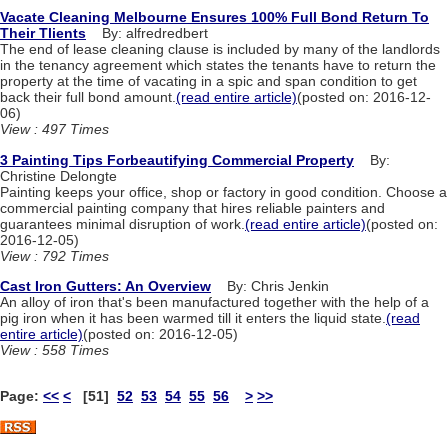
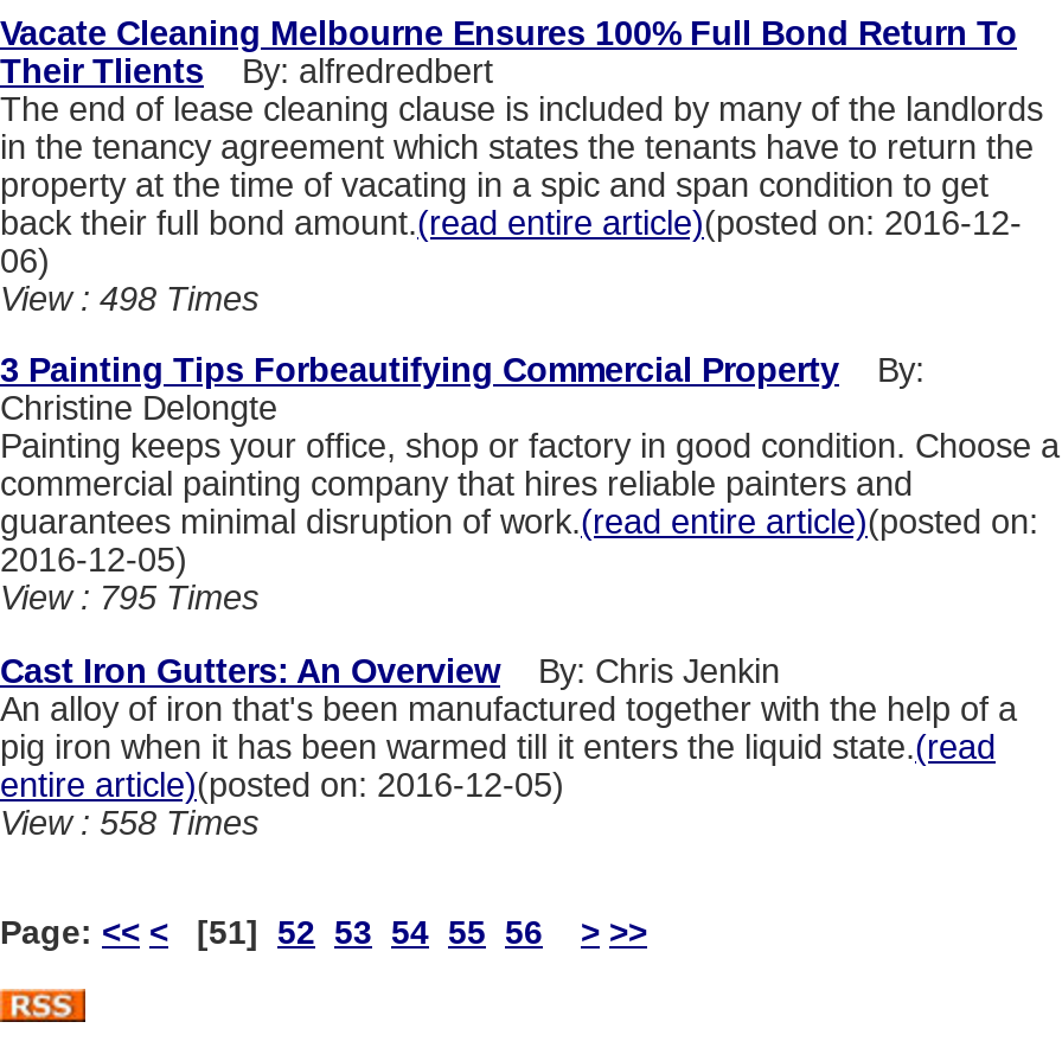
[0,121,109,137] View : 497 Times -> [0,280,258,318] View : 498 Times
[0,248,109,264] View : 792 Times -> [0,580,258,618] View : 795 Times

